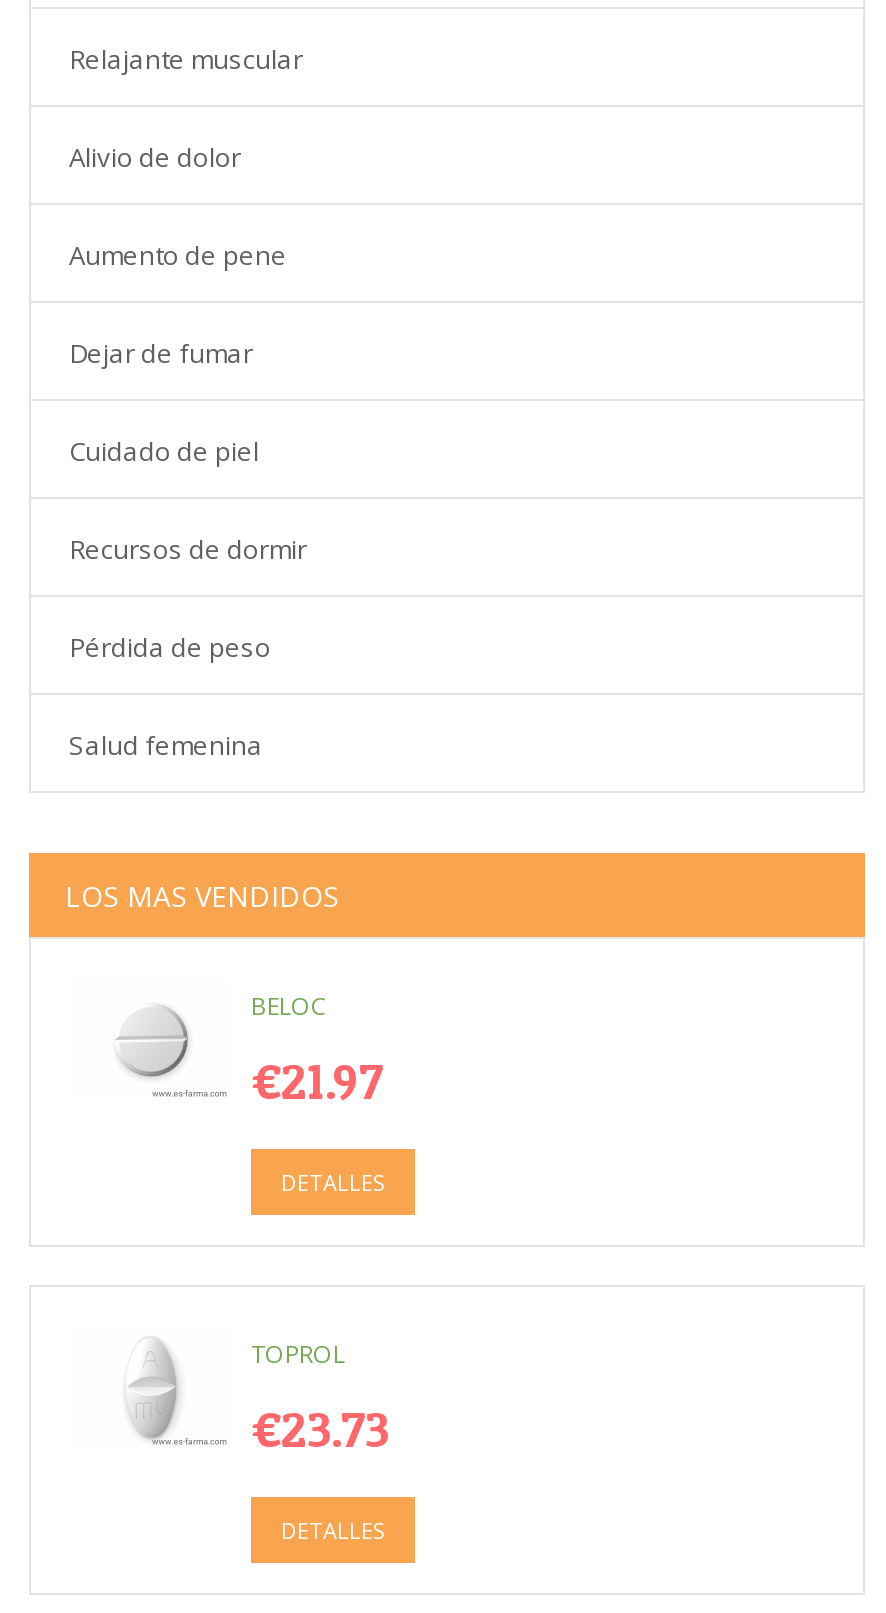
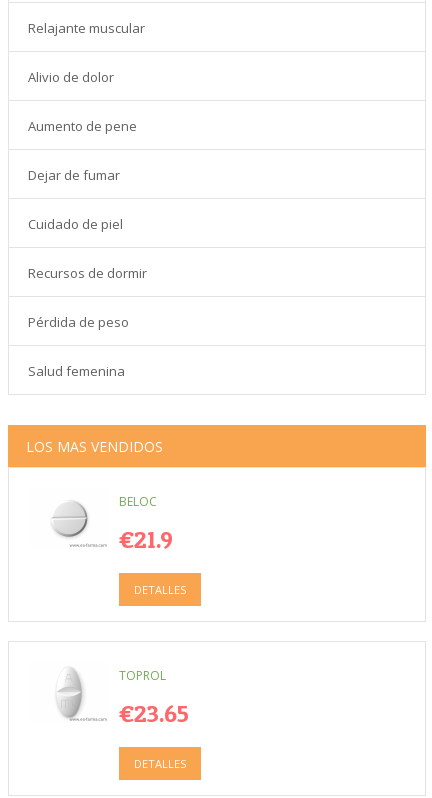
[251,1053,383,1111] €21.97 -> [119,525,173,554] €21.9
[251,1401,389,1459] €23.73 -> [119,699,189,728] €23.65

